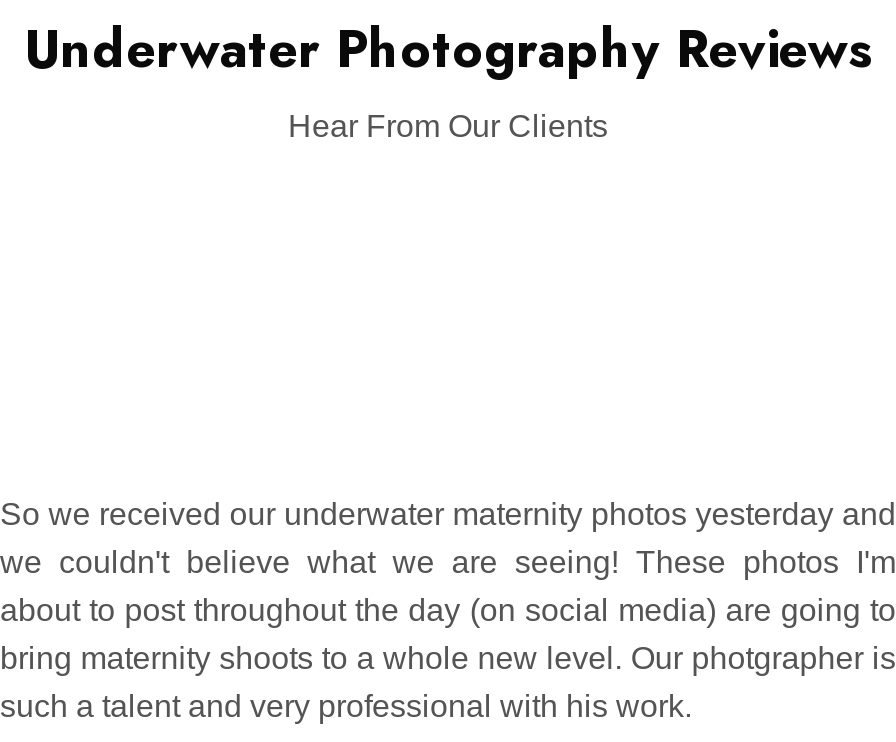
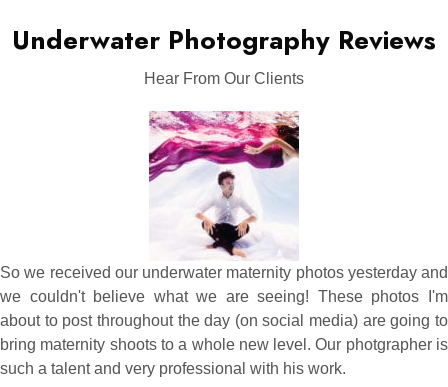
none -> [148,110,300,260] [image]

